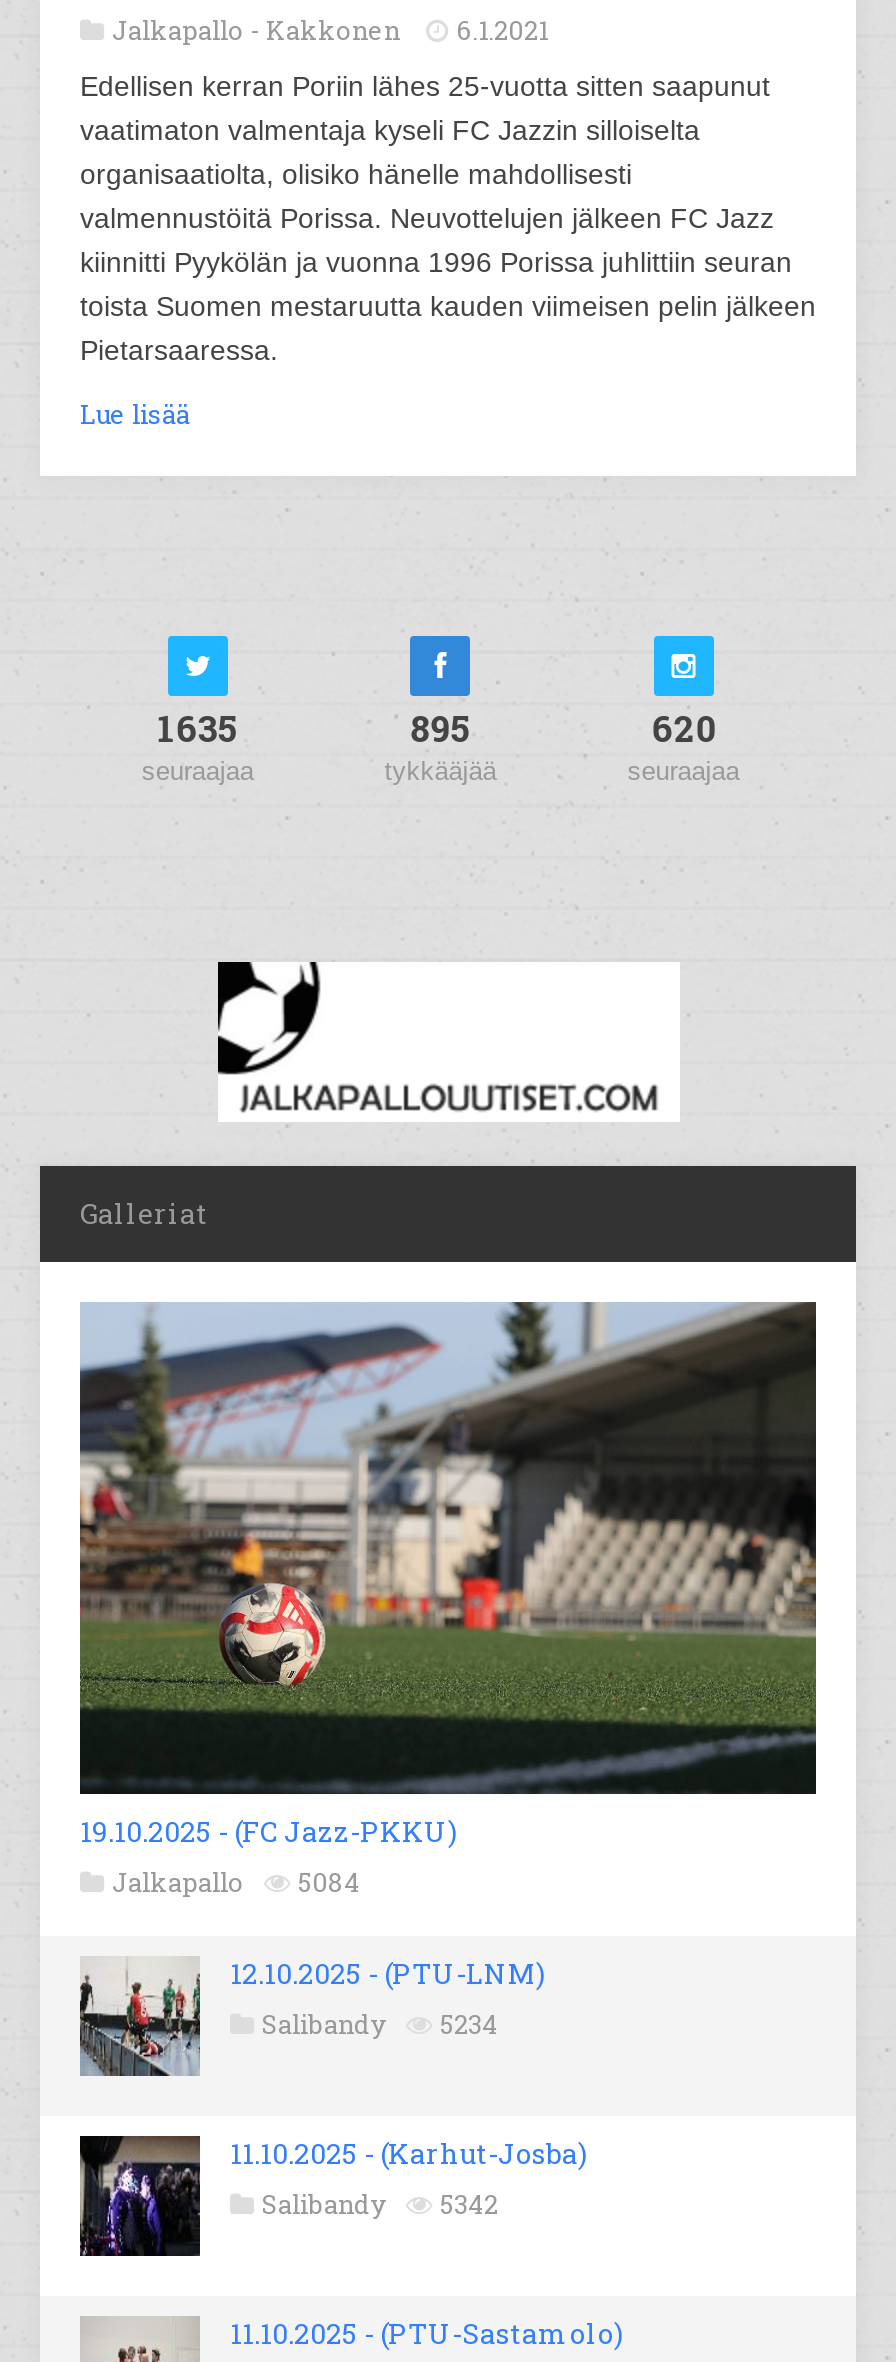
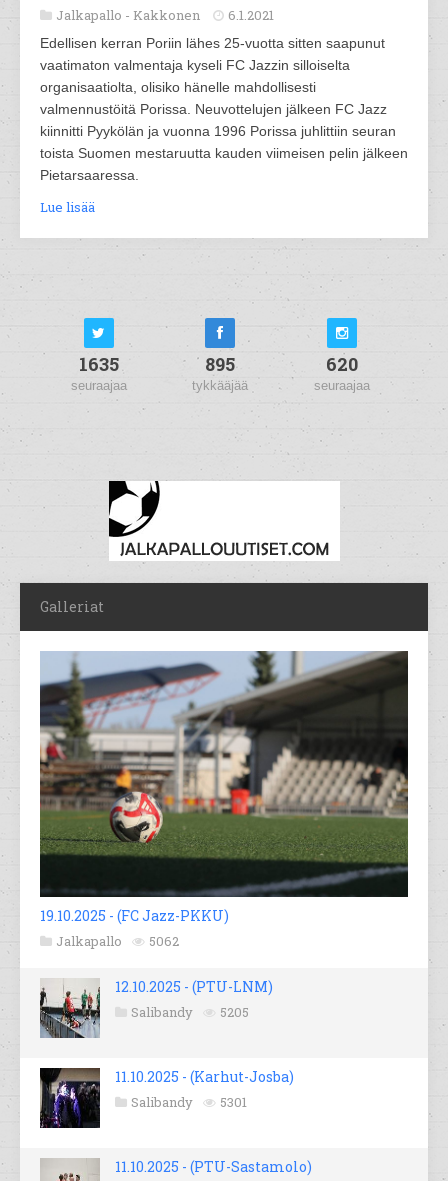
[112,1863,360,1899] Jalkapallo 5084 -> [56,932,179,950] Jalkapallo 5062
[262,2005,498,2041] Salibandy 5234 -> [131,1003,249,1021] Salibandy 5205
[262,2185,498,2221] Salibandy 5342 -> [131,1093,247,1111] Salibandy 5301

